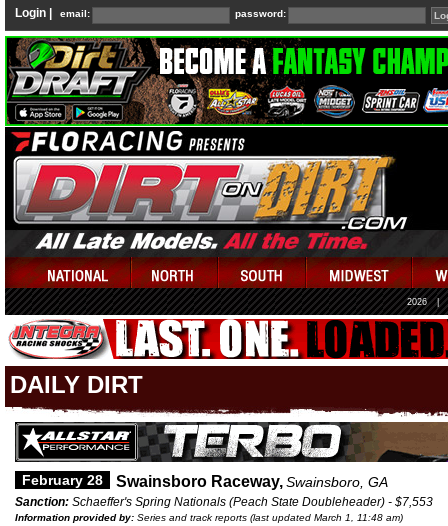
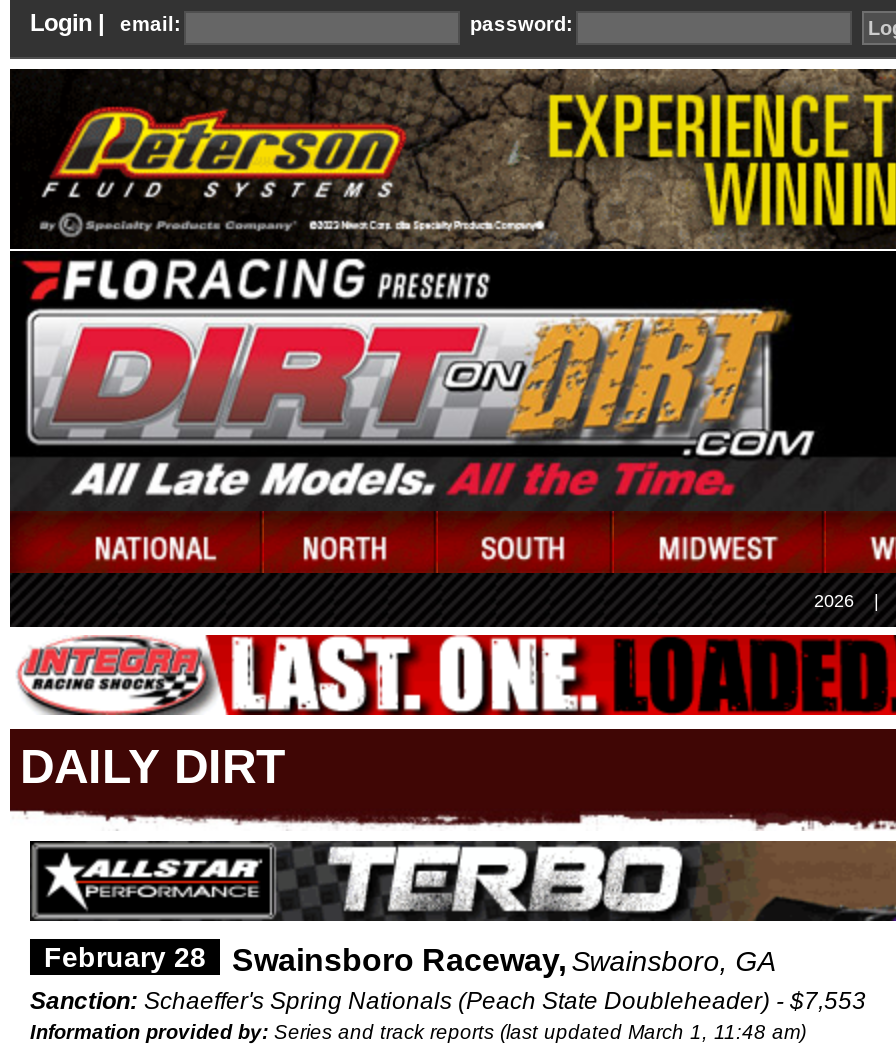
[4,35,445,127] [image] -> [8,67,890,251] [image]

